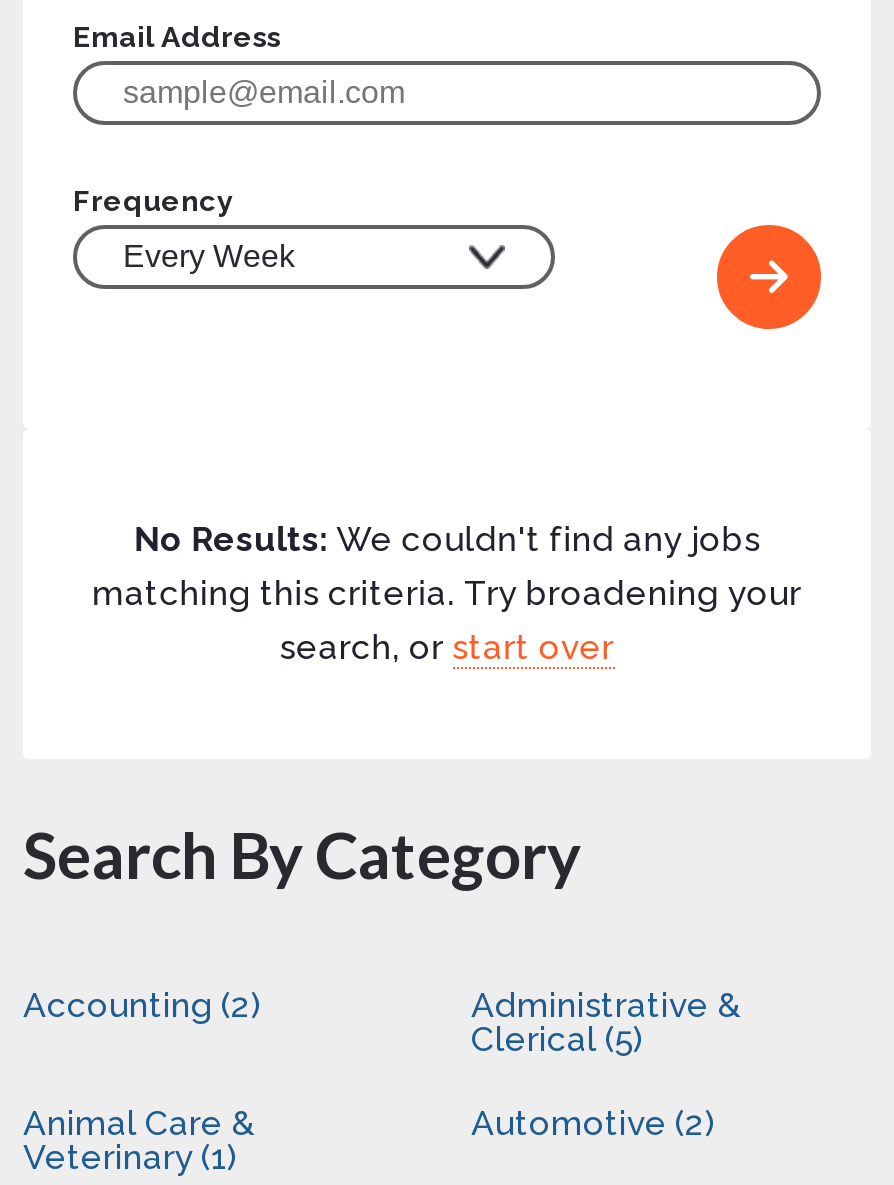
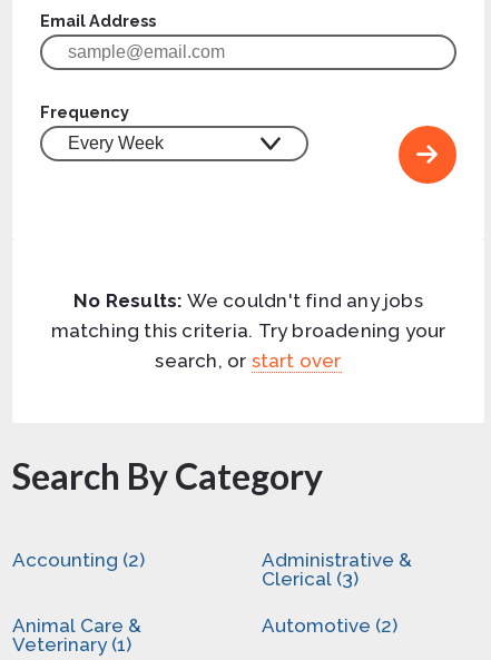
[471,1019,643,1059] Clerical (5) -> [262,568,359,590] Clerical (3)

